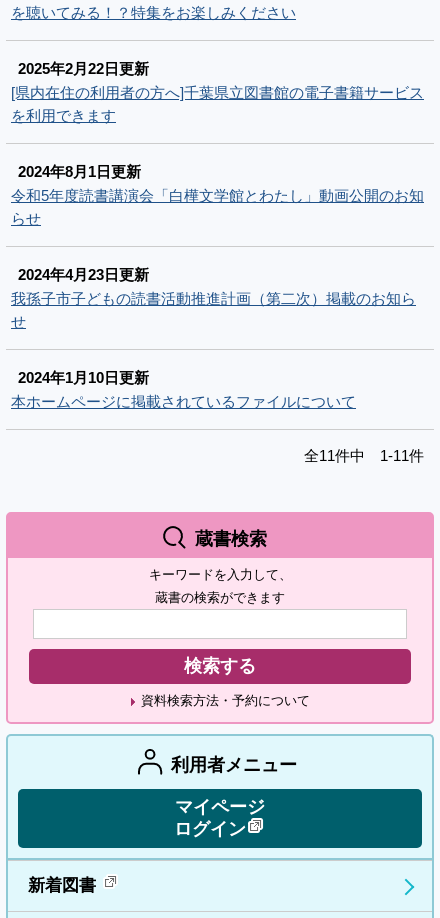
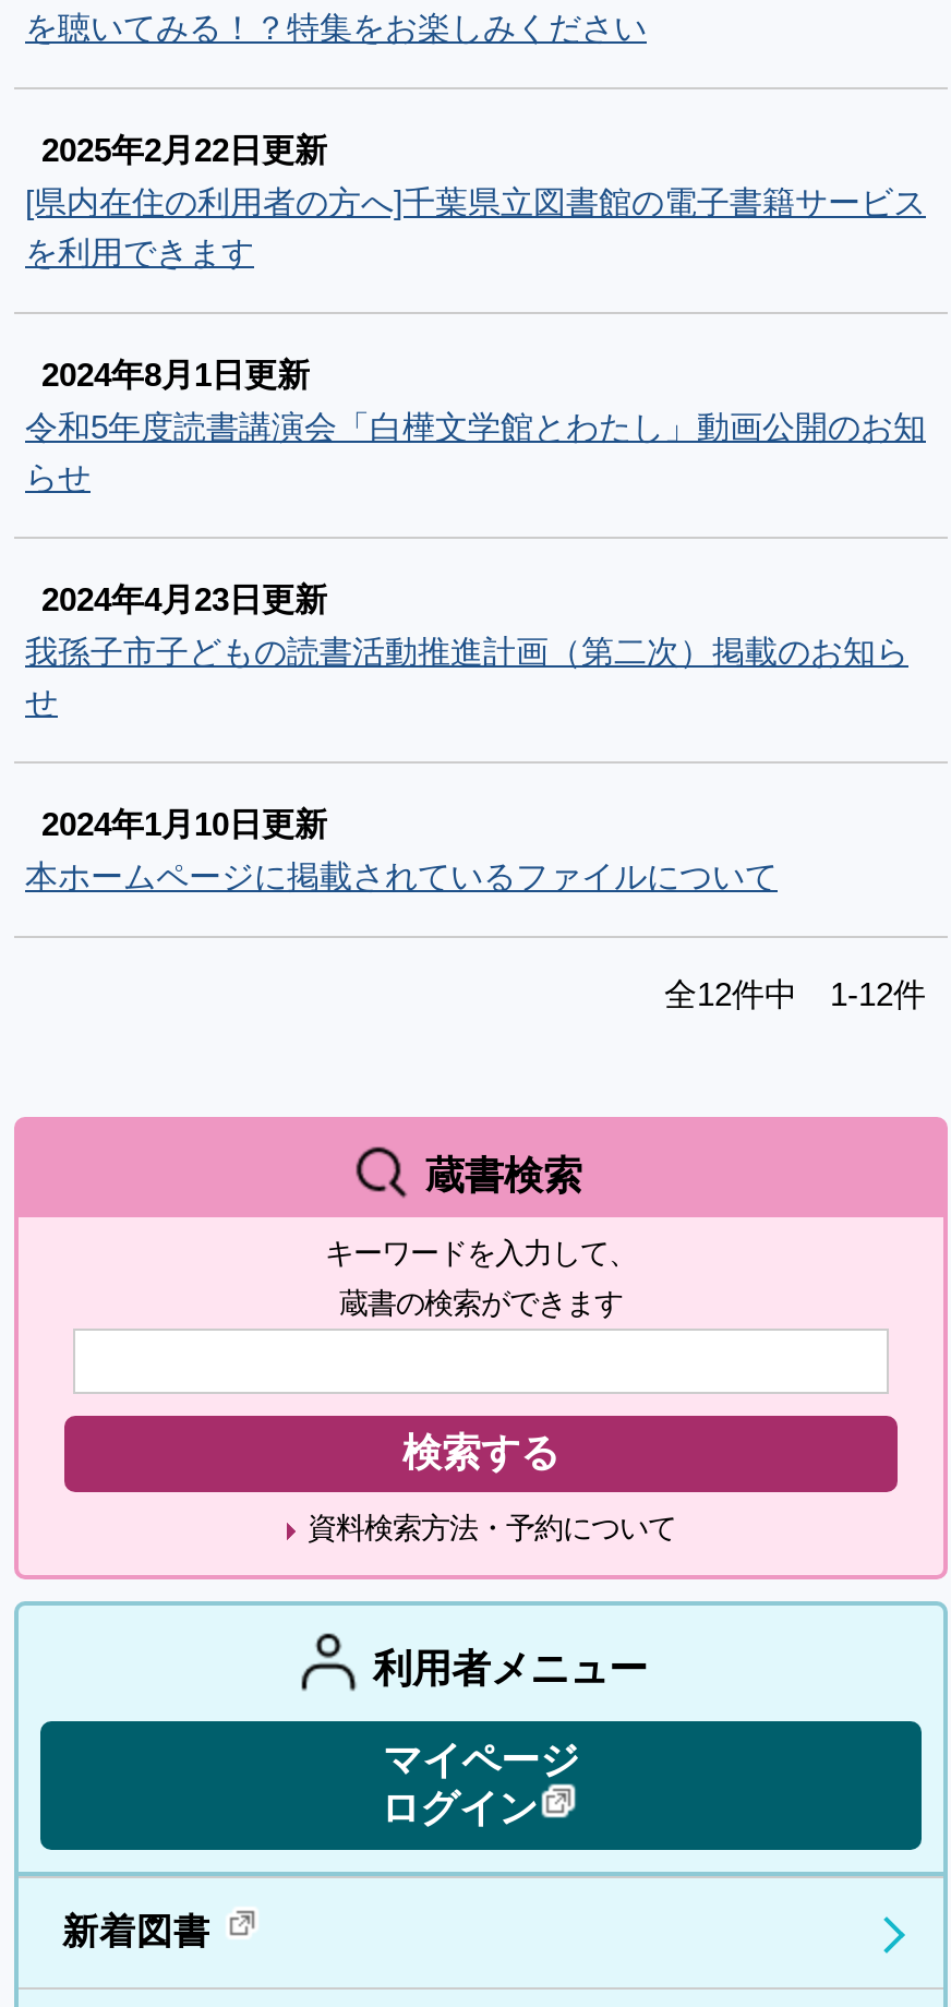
[304,448,424,464] 全11件中 1-11件 -> [664,977,926,1012] 全12件中 1-12件

